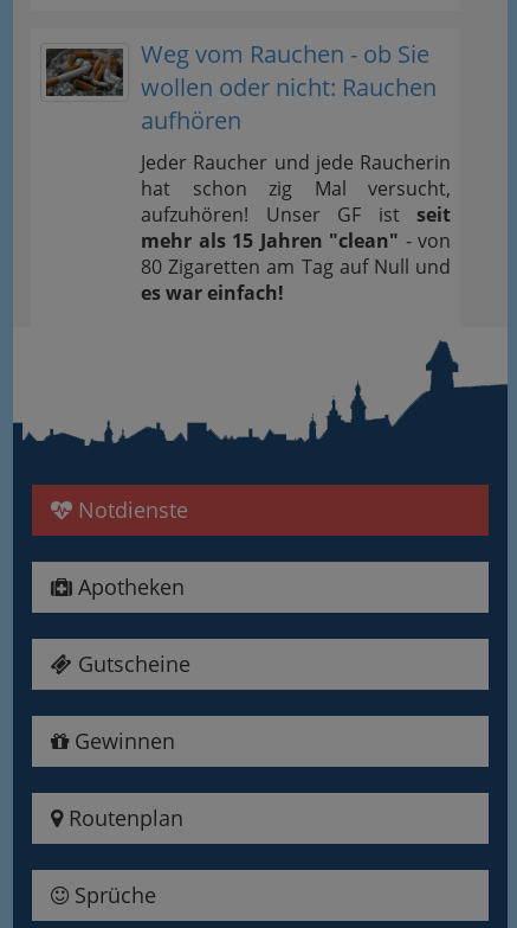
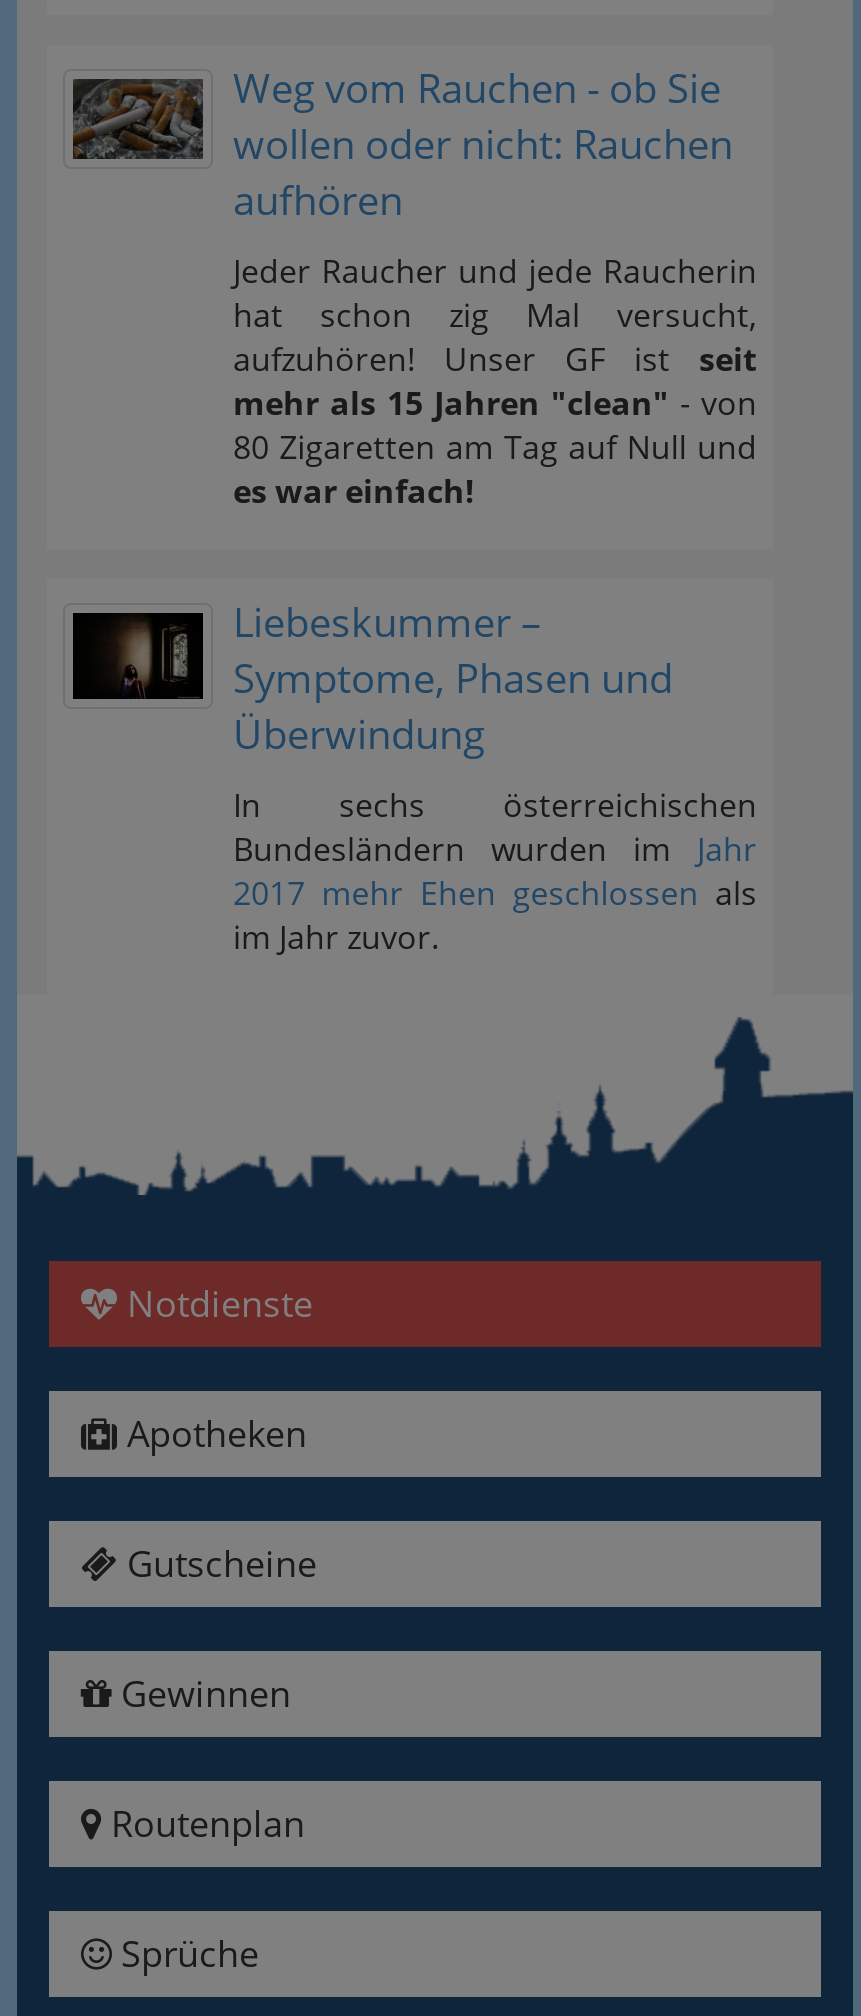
none -> [71,595,757,959] [image] | Liebeskummer – | Symptome, Phasen und | Überwindung | In sechs österreichischen | Bundesländern wurden im Jahr | 2017 mehr Ehen geschlossen als | im Jahr zuvor.

